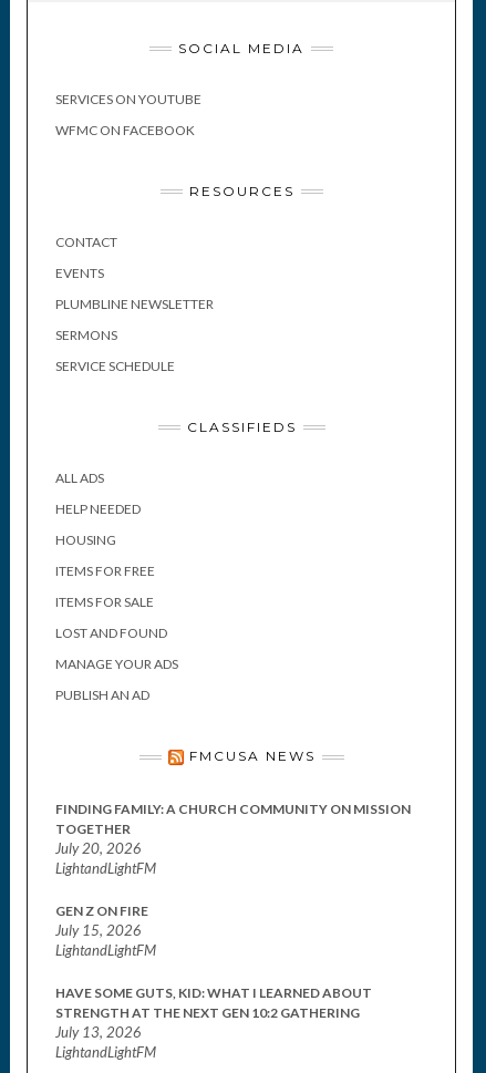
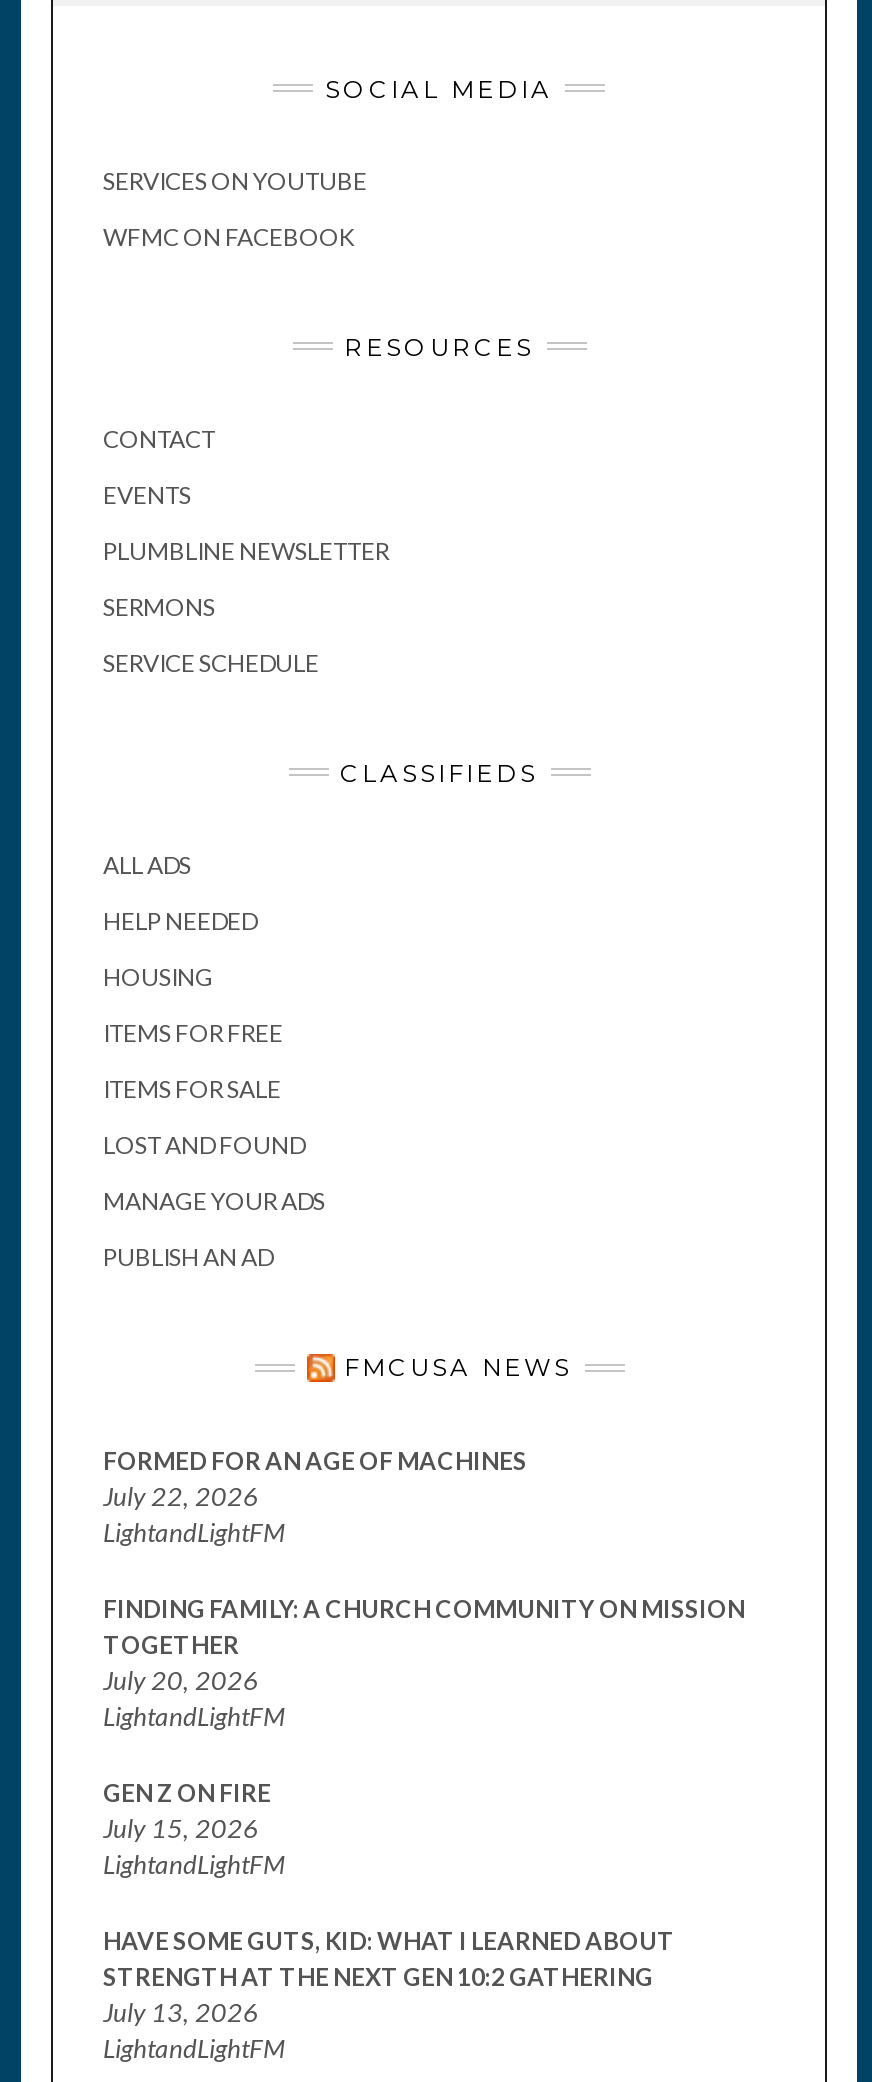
none -> [103,1447,527,1549] FORMED FOR AN AGE OF MACHINES | July 22, 2026 | LightandLightFM

